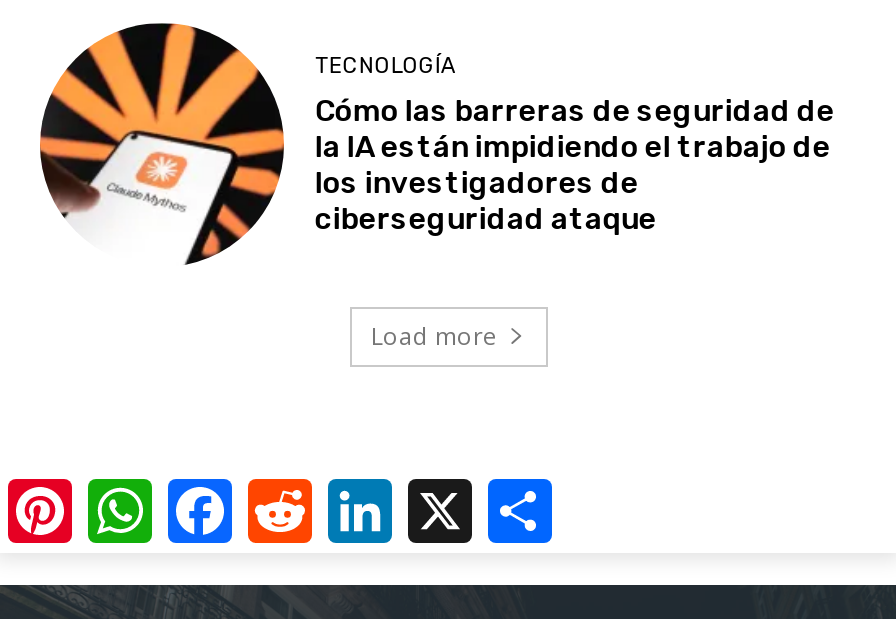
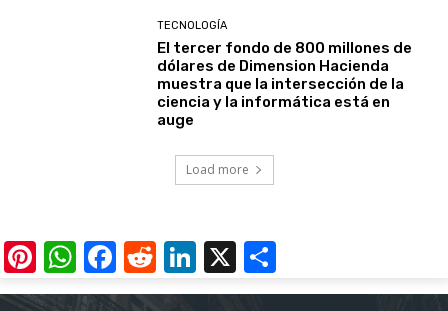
[38,21,286,267] [image] -> none
[315,92,835,236] Cómo las barreras de seguridad de | la IA están impidiendo el trabajo de | los investigadores de | ciberseguridad ataque -> [157,39,412,129] El tercer fondo de 800 millones de | dólares de Dimension Hacienda | muestra que la intersección de la | ciencia y la informática está en | auge

